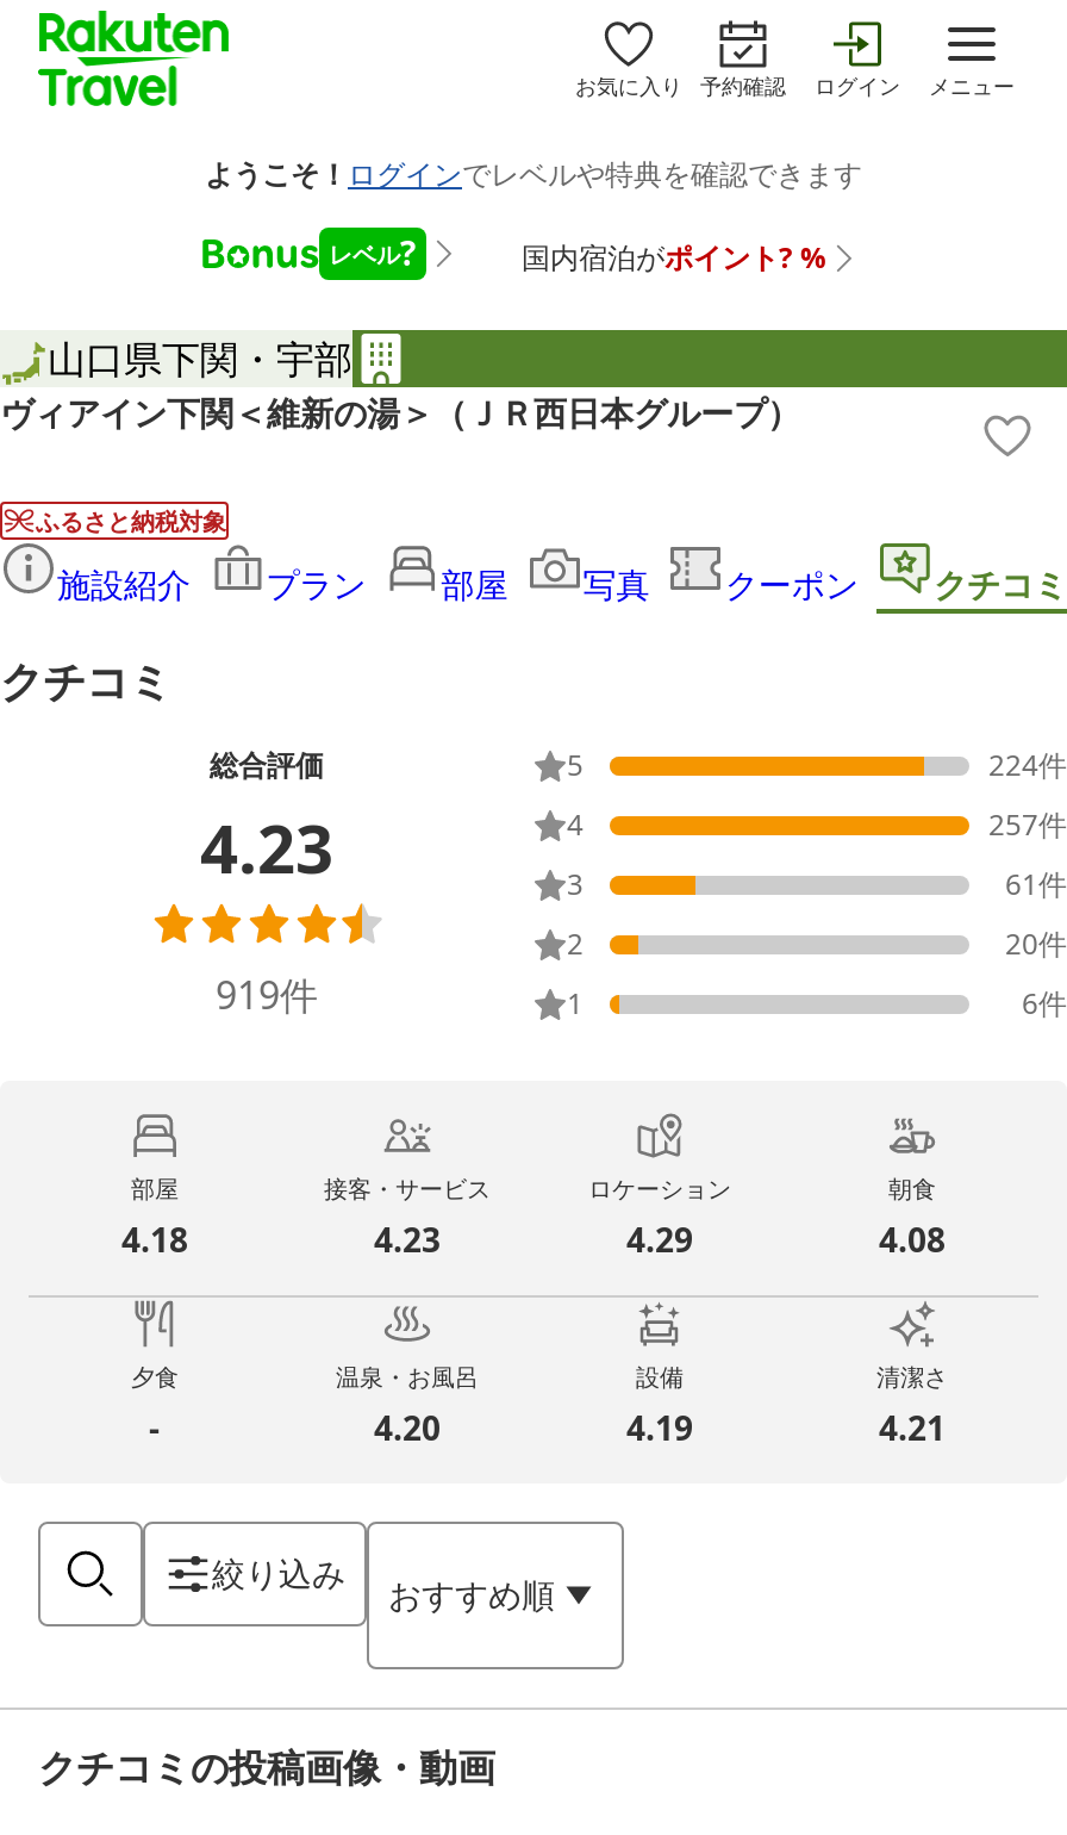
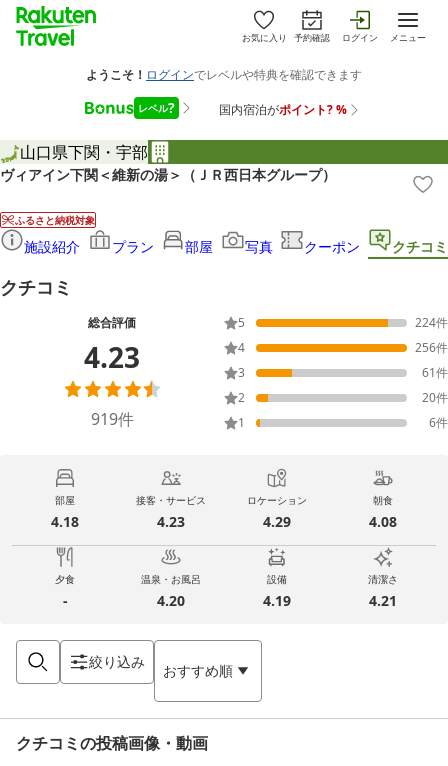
[988,805,1067,845] 257件 -> [415,339,448,356] 256件

